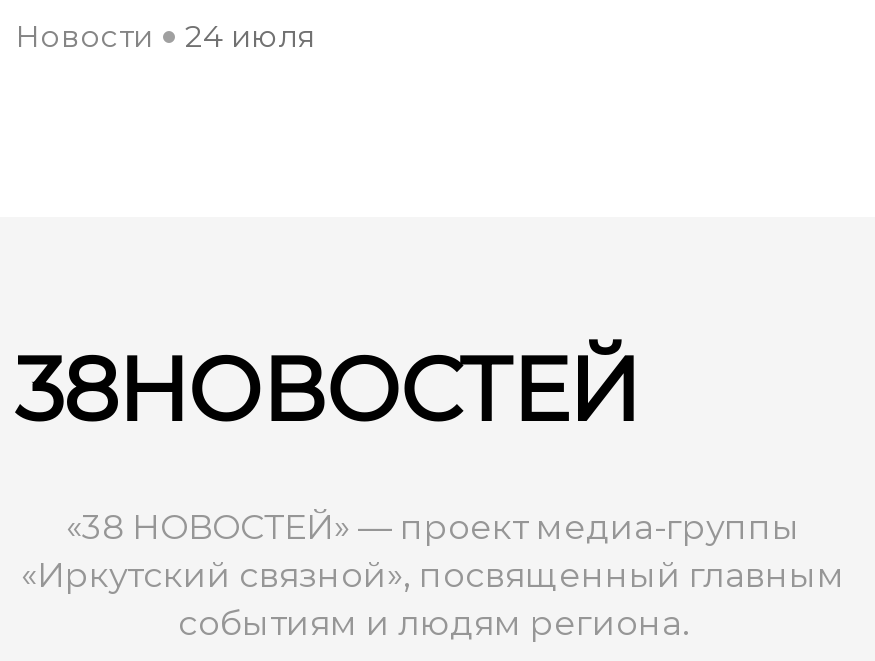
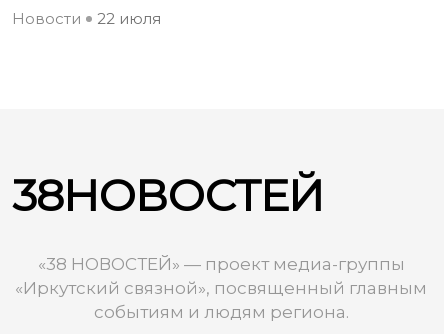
[15,17,315,55] Новости 24 июля -> [12,9,161,28] Новости 22 июля

